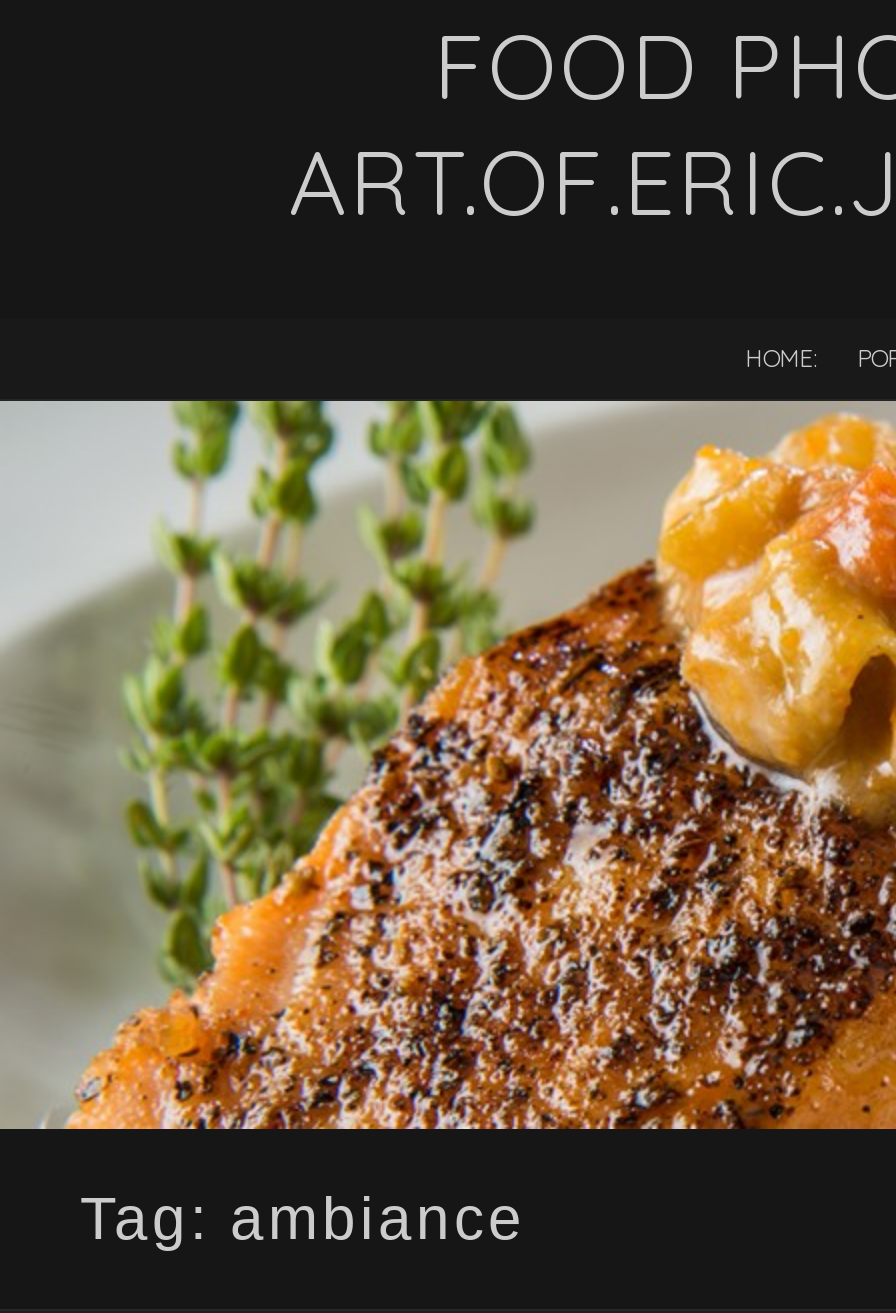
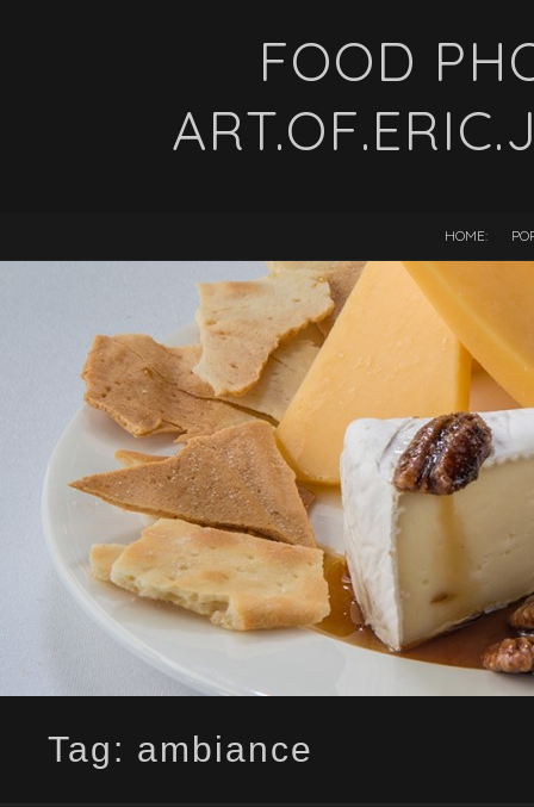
[6,399,890,1131] [image] -> [4,260,530,697] [image]

